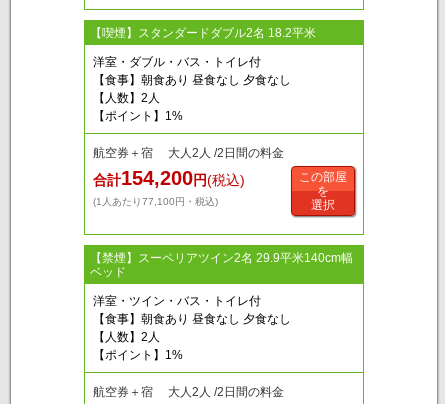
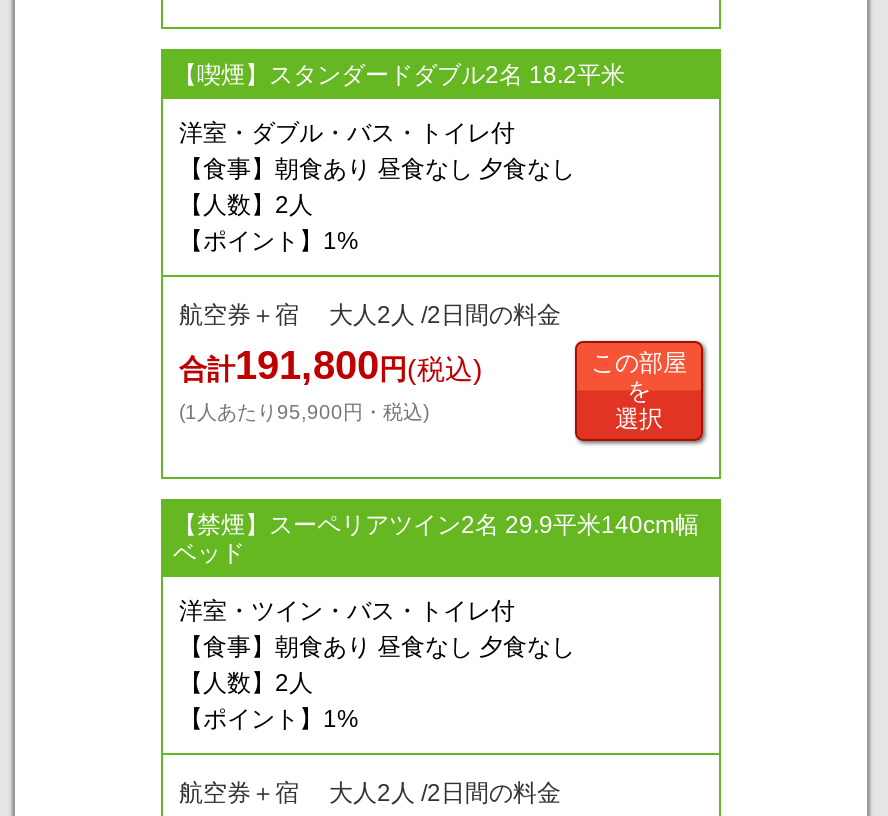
[93,167,245,189] 合計154,200円(税込) -> [179,343,483,387] 合計191,800円(税込)
[93,196,218,207] (1人あたり77,100円・税込) -> [179,401,429,423] (1人あたり95,900円・税込)

